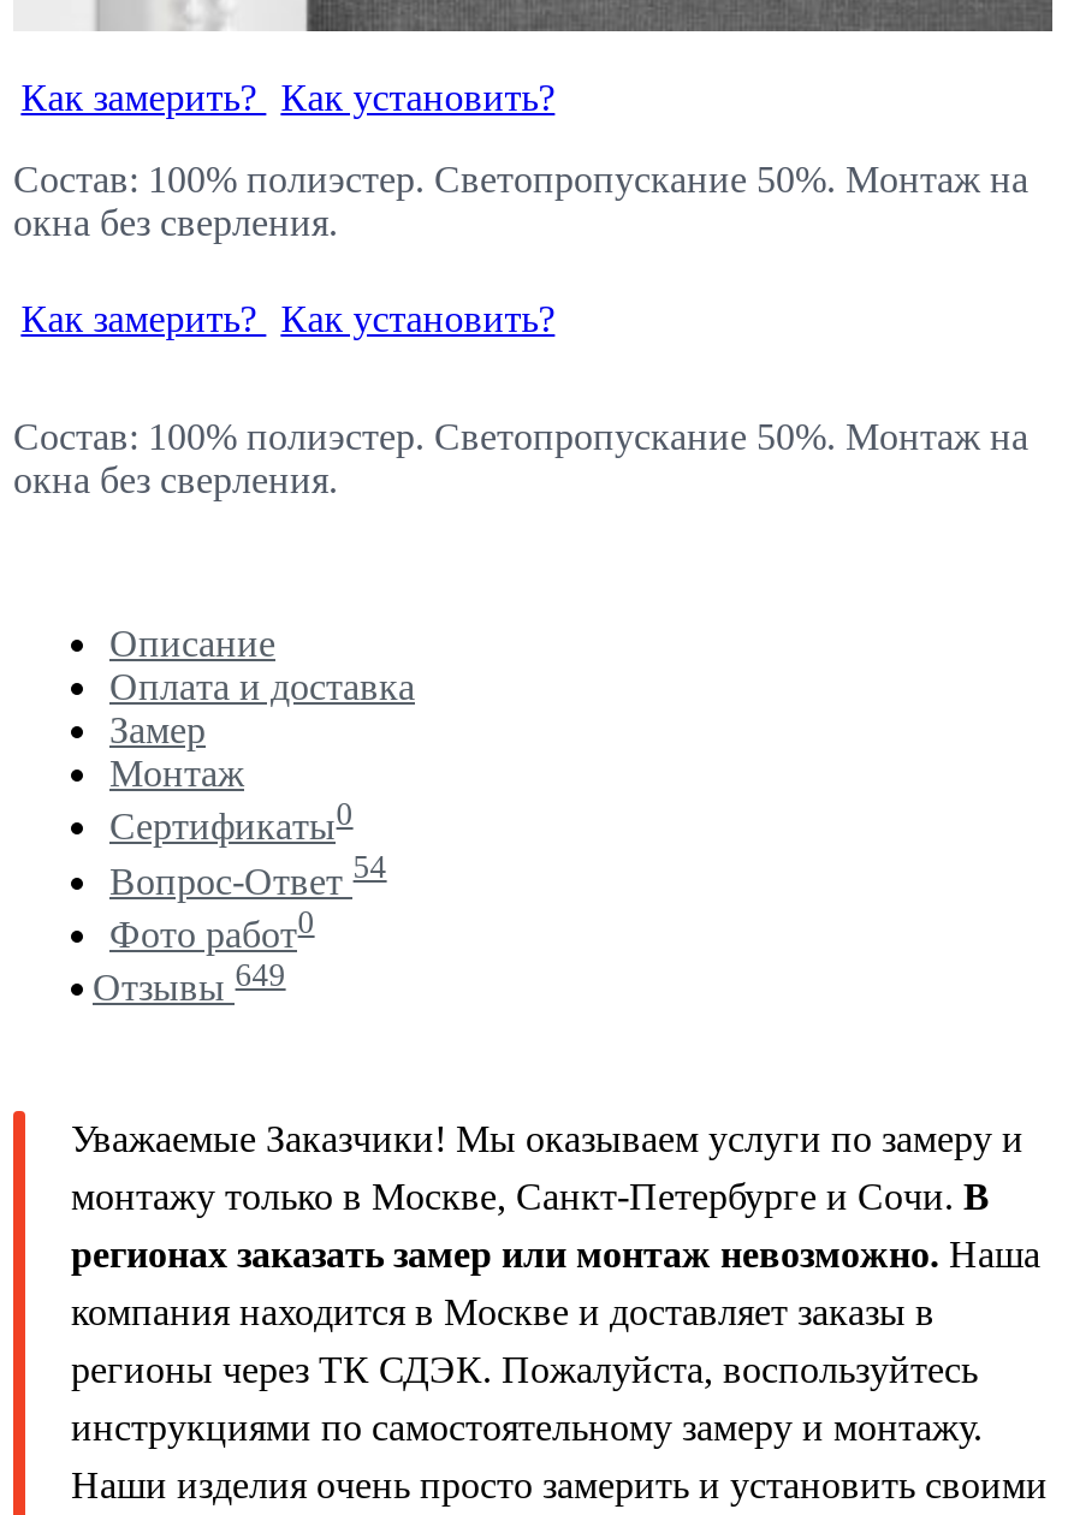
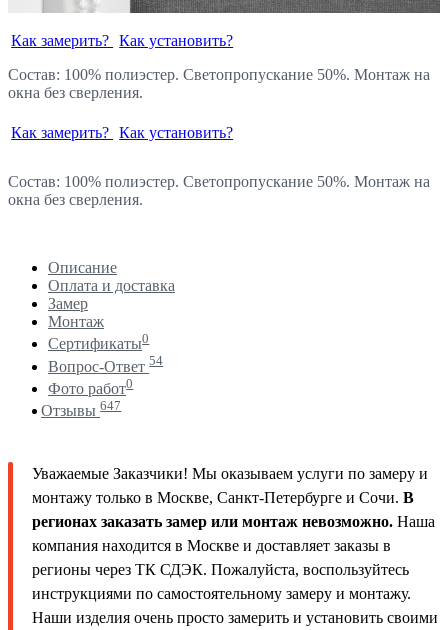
[93,957,286,1008] Отзывы 649 -> [41,398,121,419] Отзывы 647

